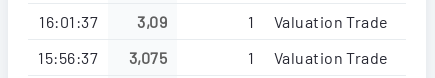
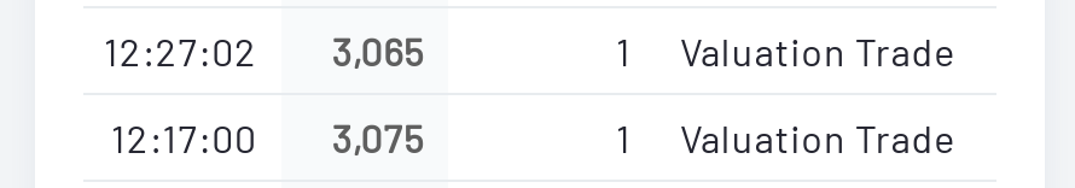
[39,12,98,31] 16:01:37 -> [104,27,257,73] 12:27:02
[137,12,167,31] 3,09 -> [332,27,424,73] 3,065
[38,48,167,67] 15:56:37 3,075 -> [111,114,424,160] 12:17:00 3,075

